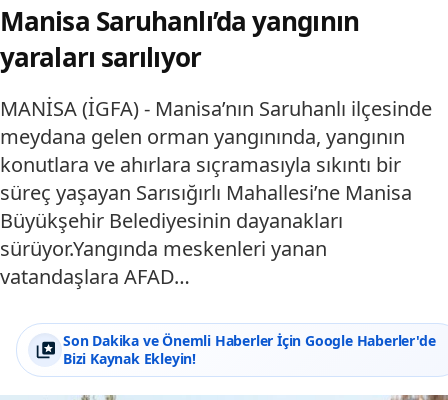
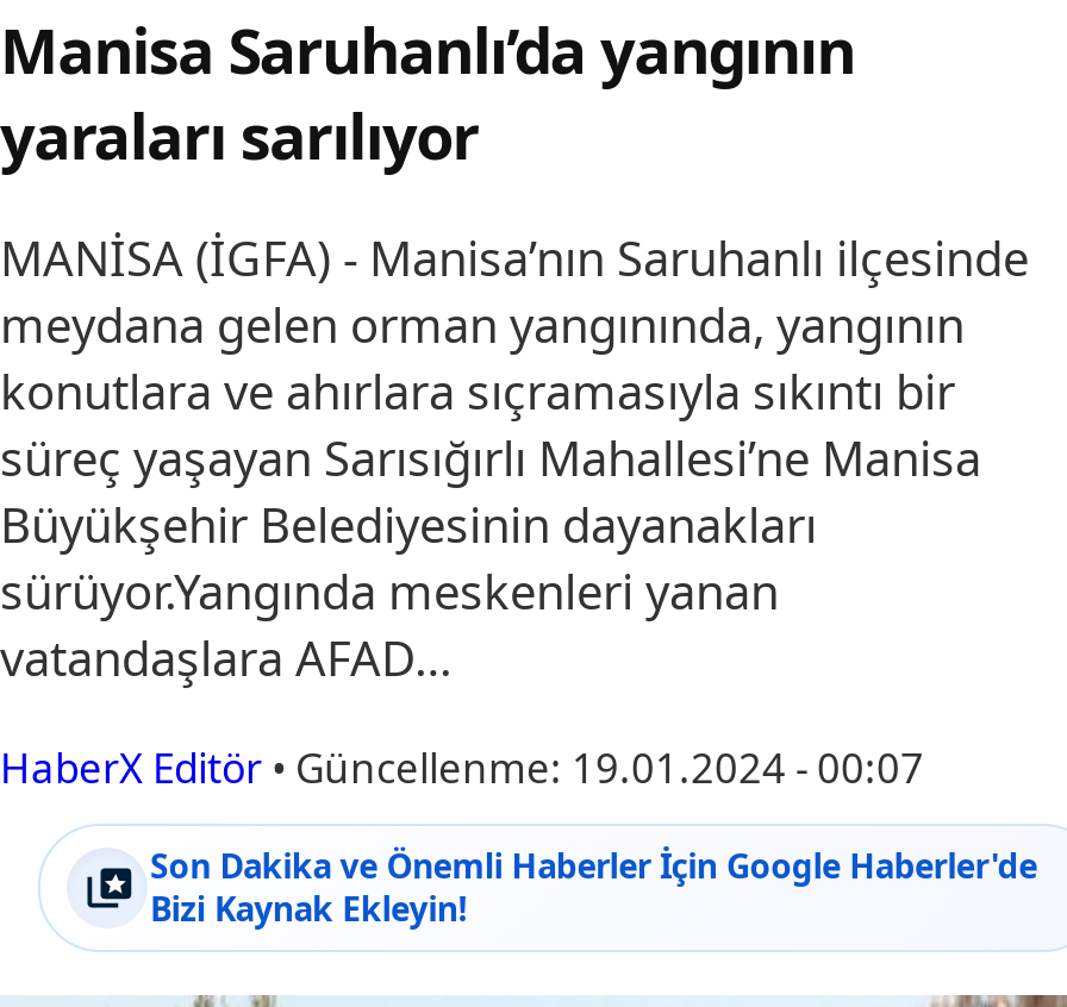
none -> [0,740,924,795] HaberX Editör • Güncellenme: 19.01.2024 - 00:07

